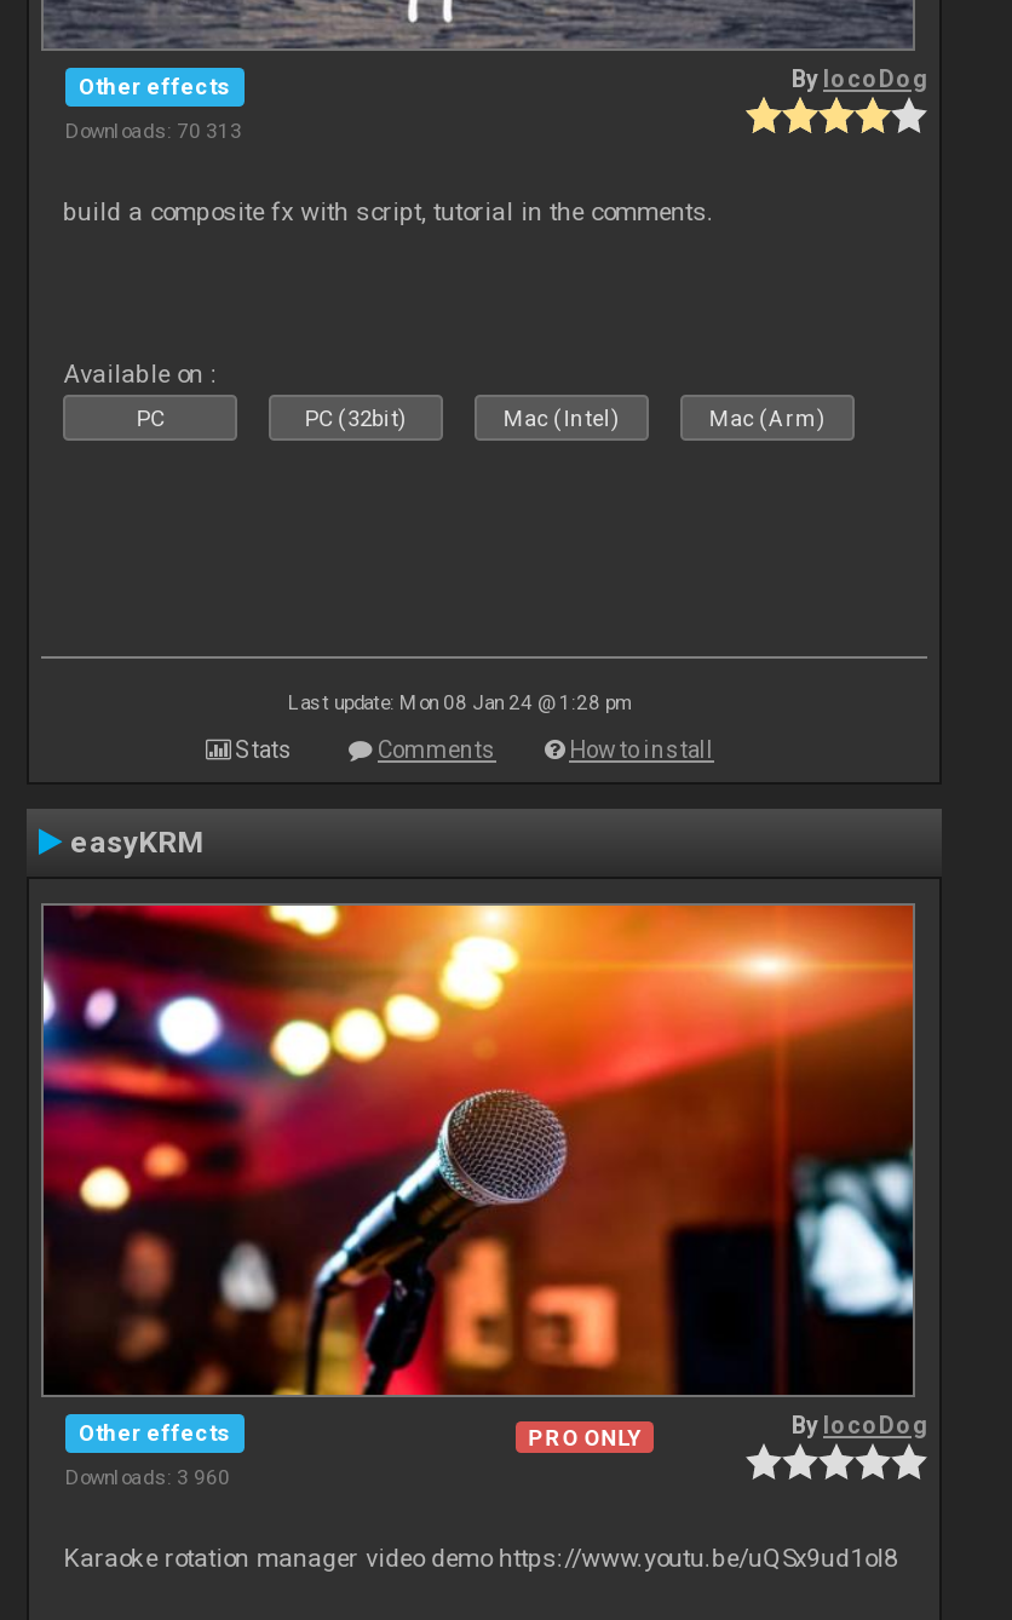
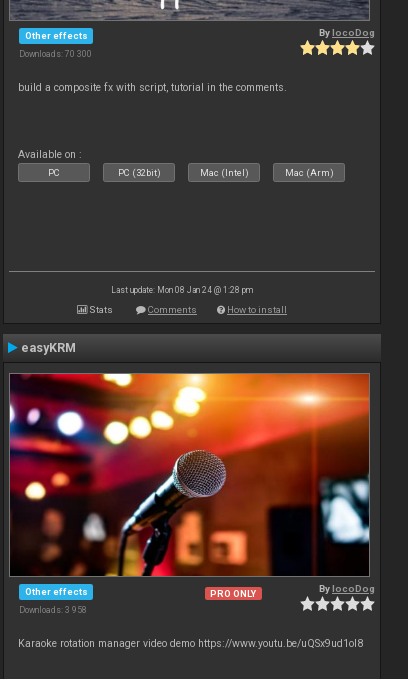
[65,118,242,142] Downloads: 70 313 -> [19,49,92,59] Downloads: 70 300
[65,1464,230,1489] Downloads: 3 960 -> [19,605,87,615] Downloads: 3 958

